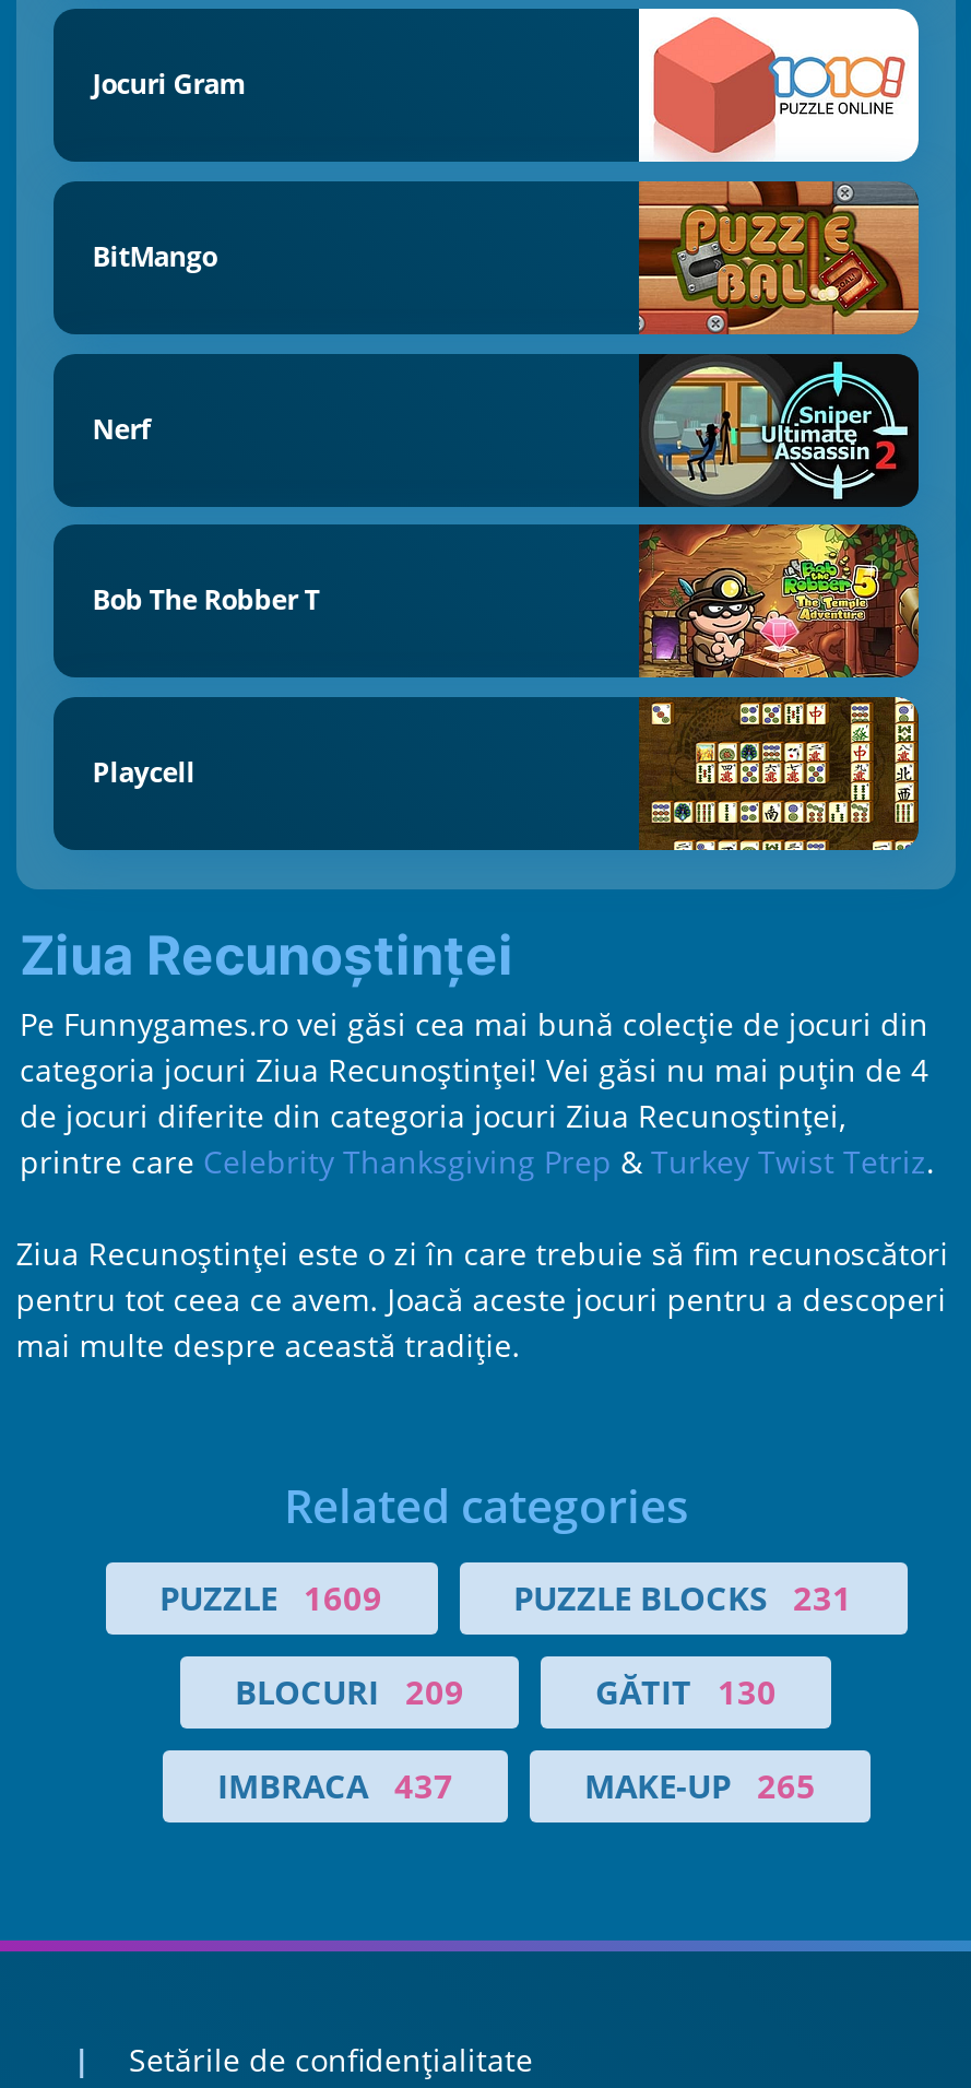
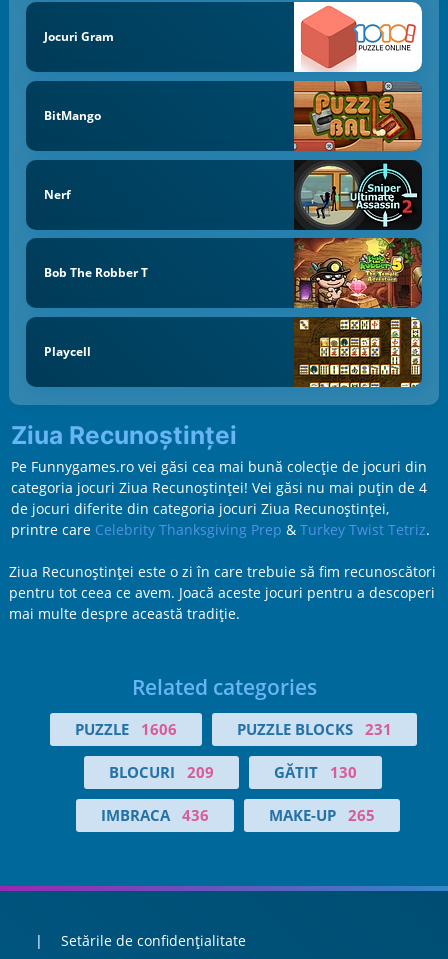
[159,1576,382,1619] PUZZLE 1609 -> [74,719,176,739] PUZZLE 1606
[217,1763,453,1807] IMBRACA 437 -> [101,805,209,825] IMBRACA 436

